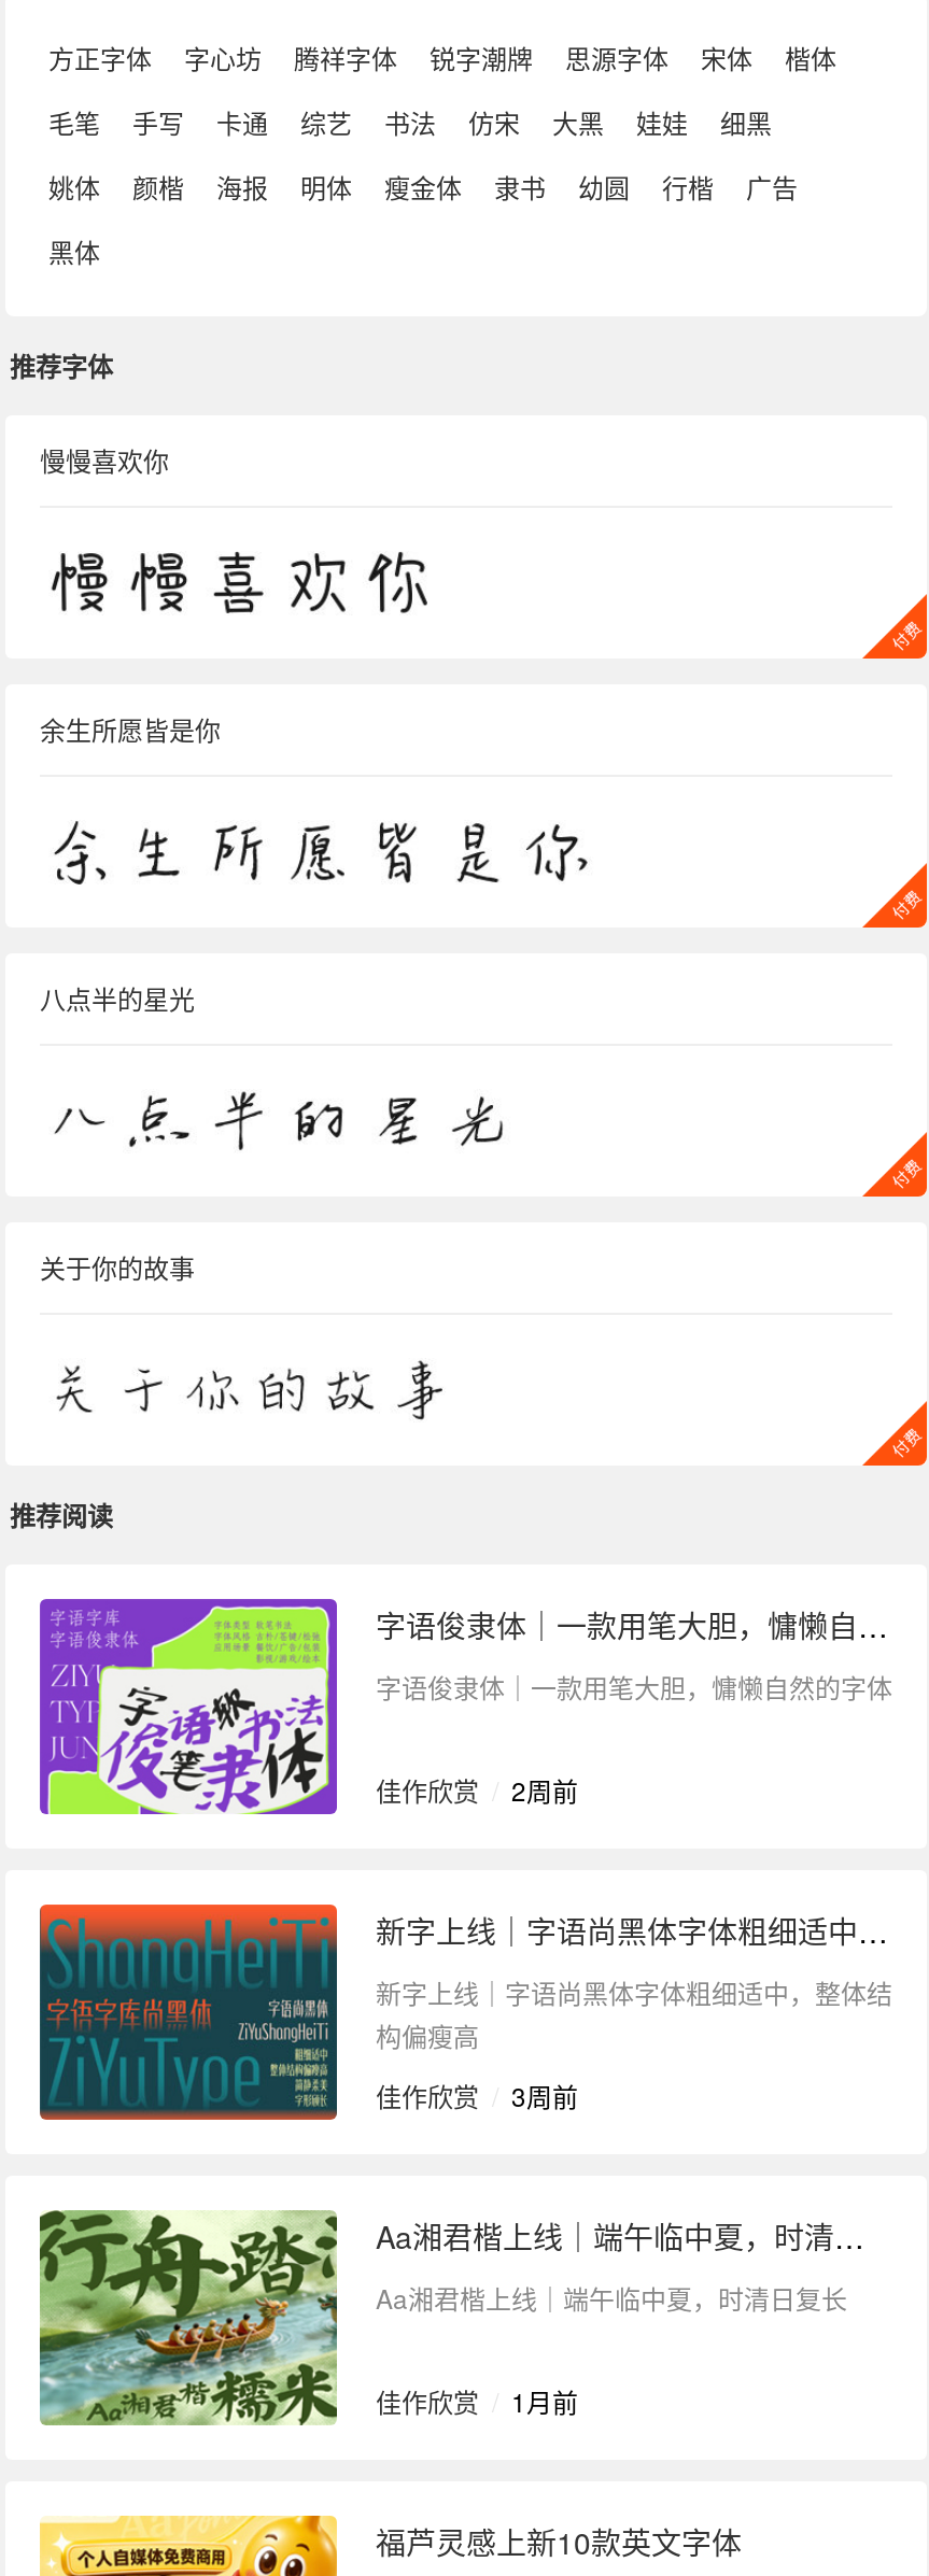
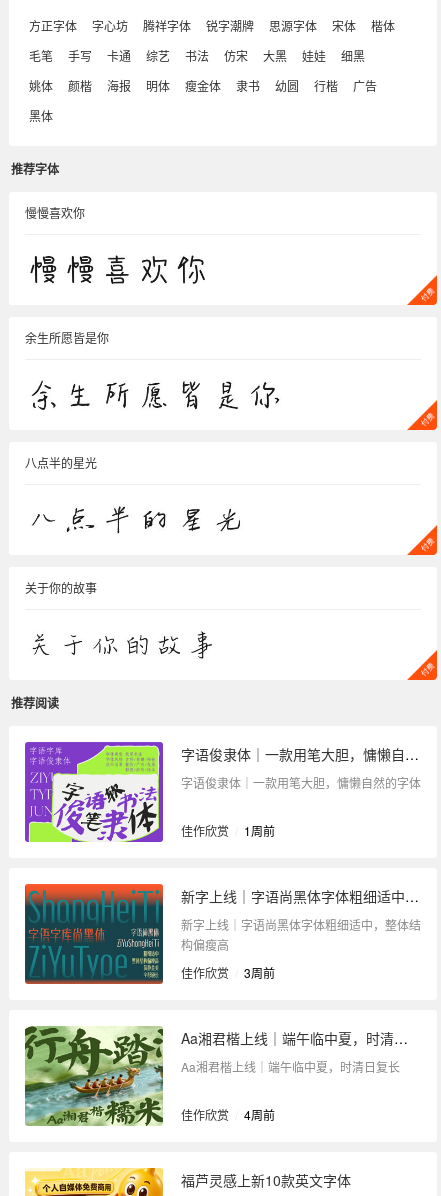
[376,1771,578,1808] 佳作欣赏 / 2周前 -> [181,822,275,839] 佳作欣赏 / 1周前
[376,2382,578,2419] 佳作欣赏 / 1月前 -> [181,1106,275,1123] 佳作欣赏 / 4周前

